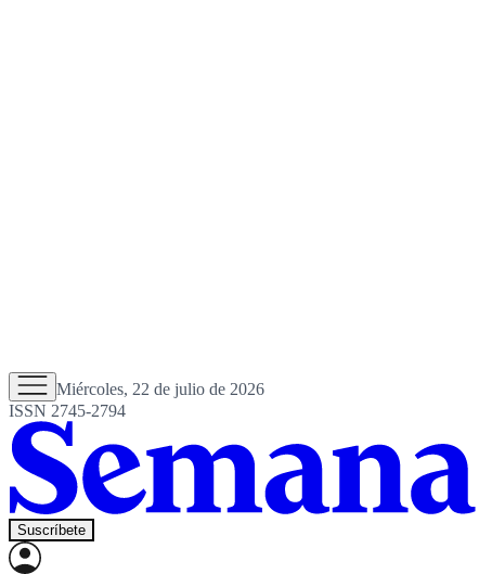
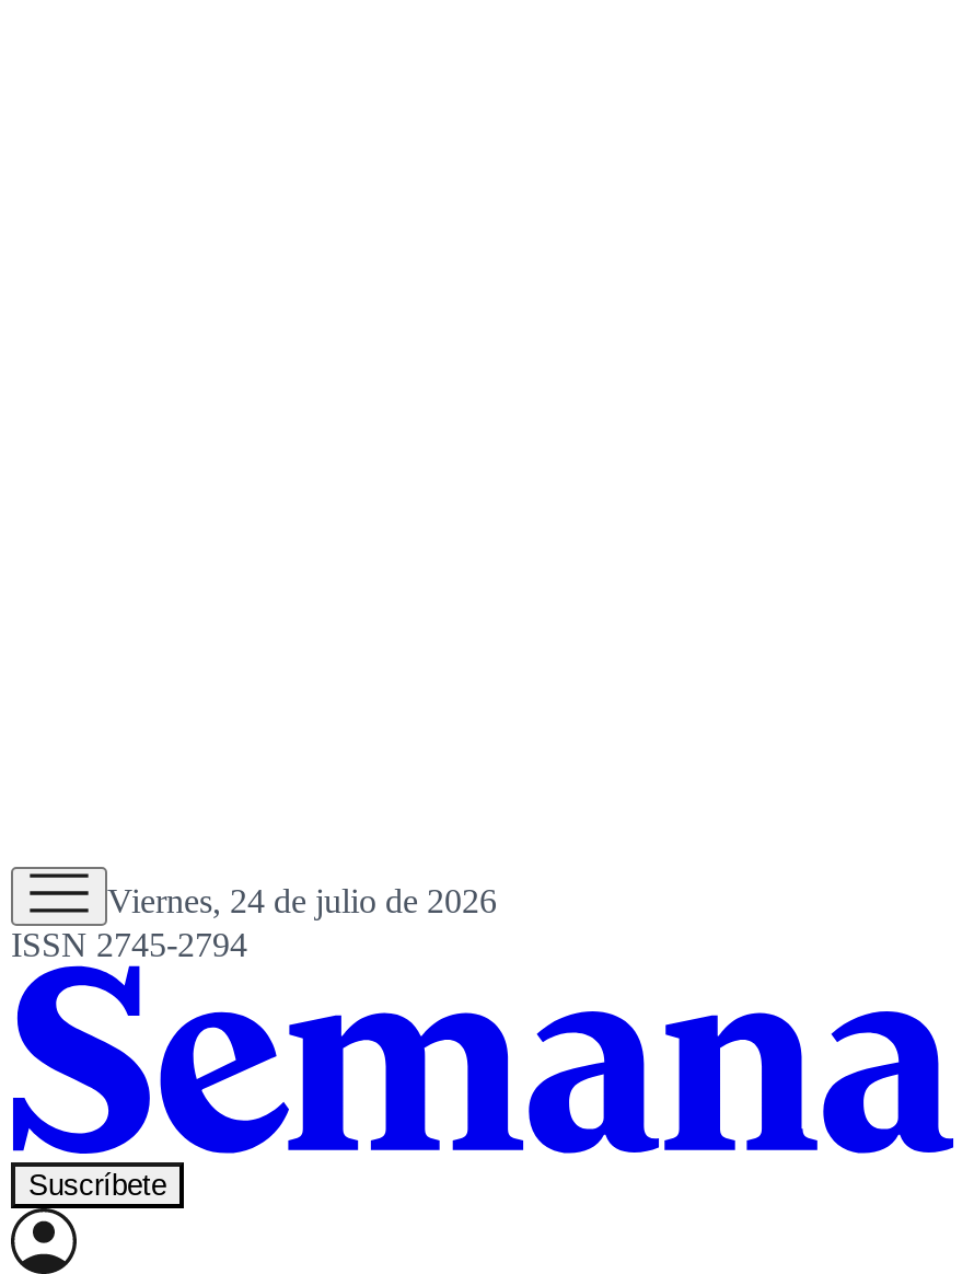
[56,380,264,398] Miércoles, 22 de julio de 2026 -> [107,882,497,919] Viernes, 24 de julio de 2026

